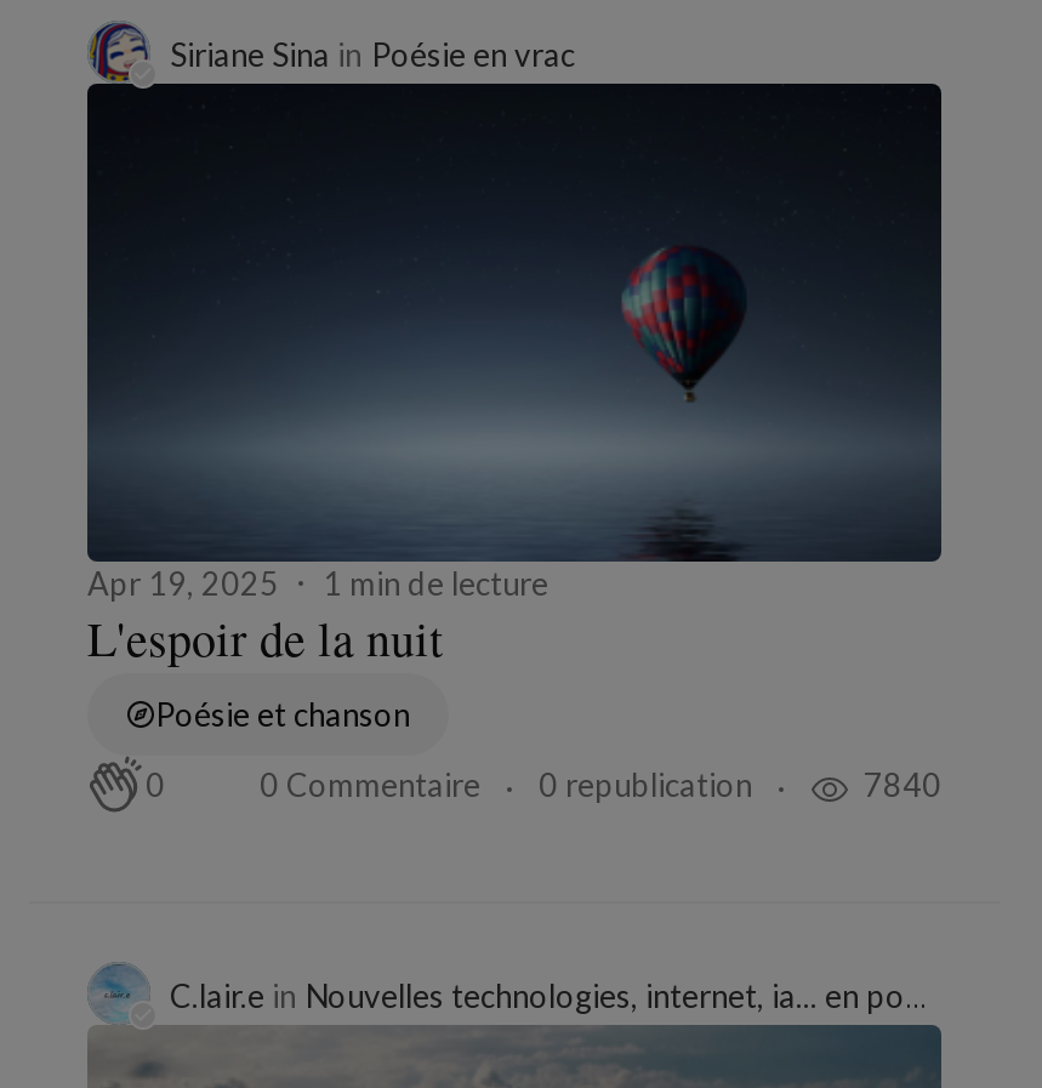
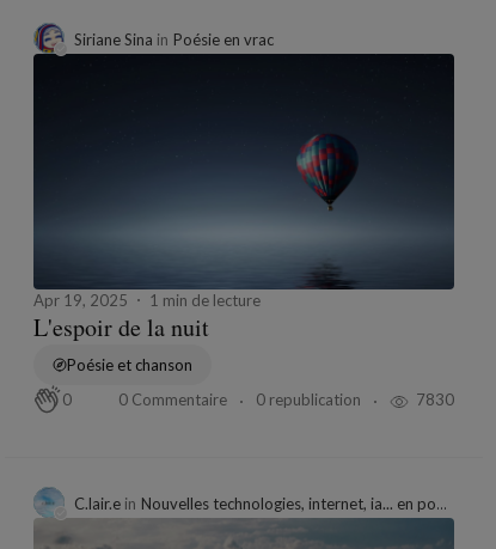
[864,765,941,804] 7840 -> [416,390,454,409] 7830

